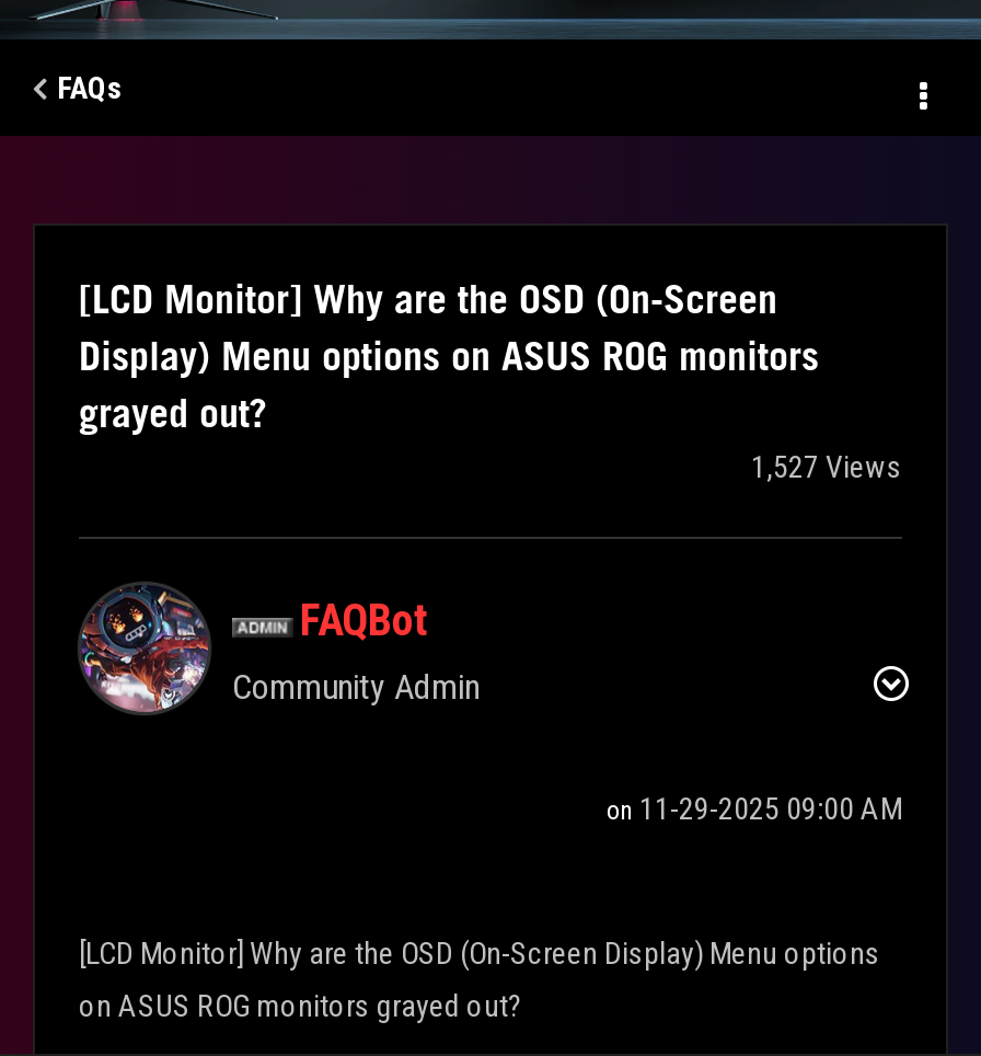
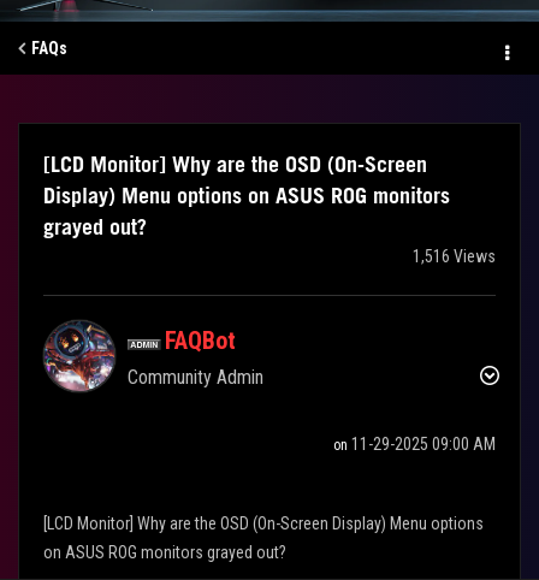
[751,449,902,484] 1,527 Views -> [413,247,496,266] 1,516 Views

